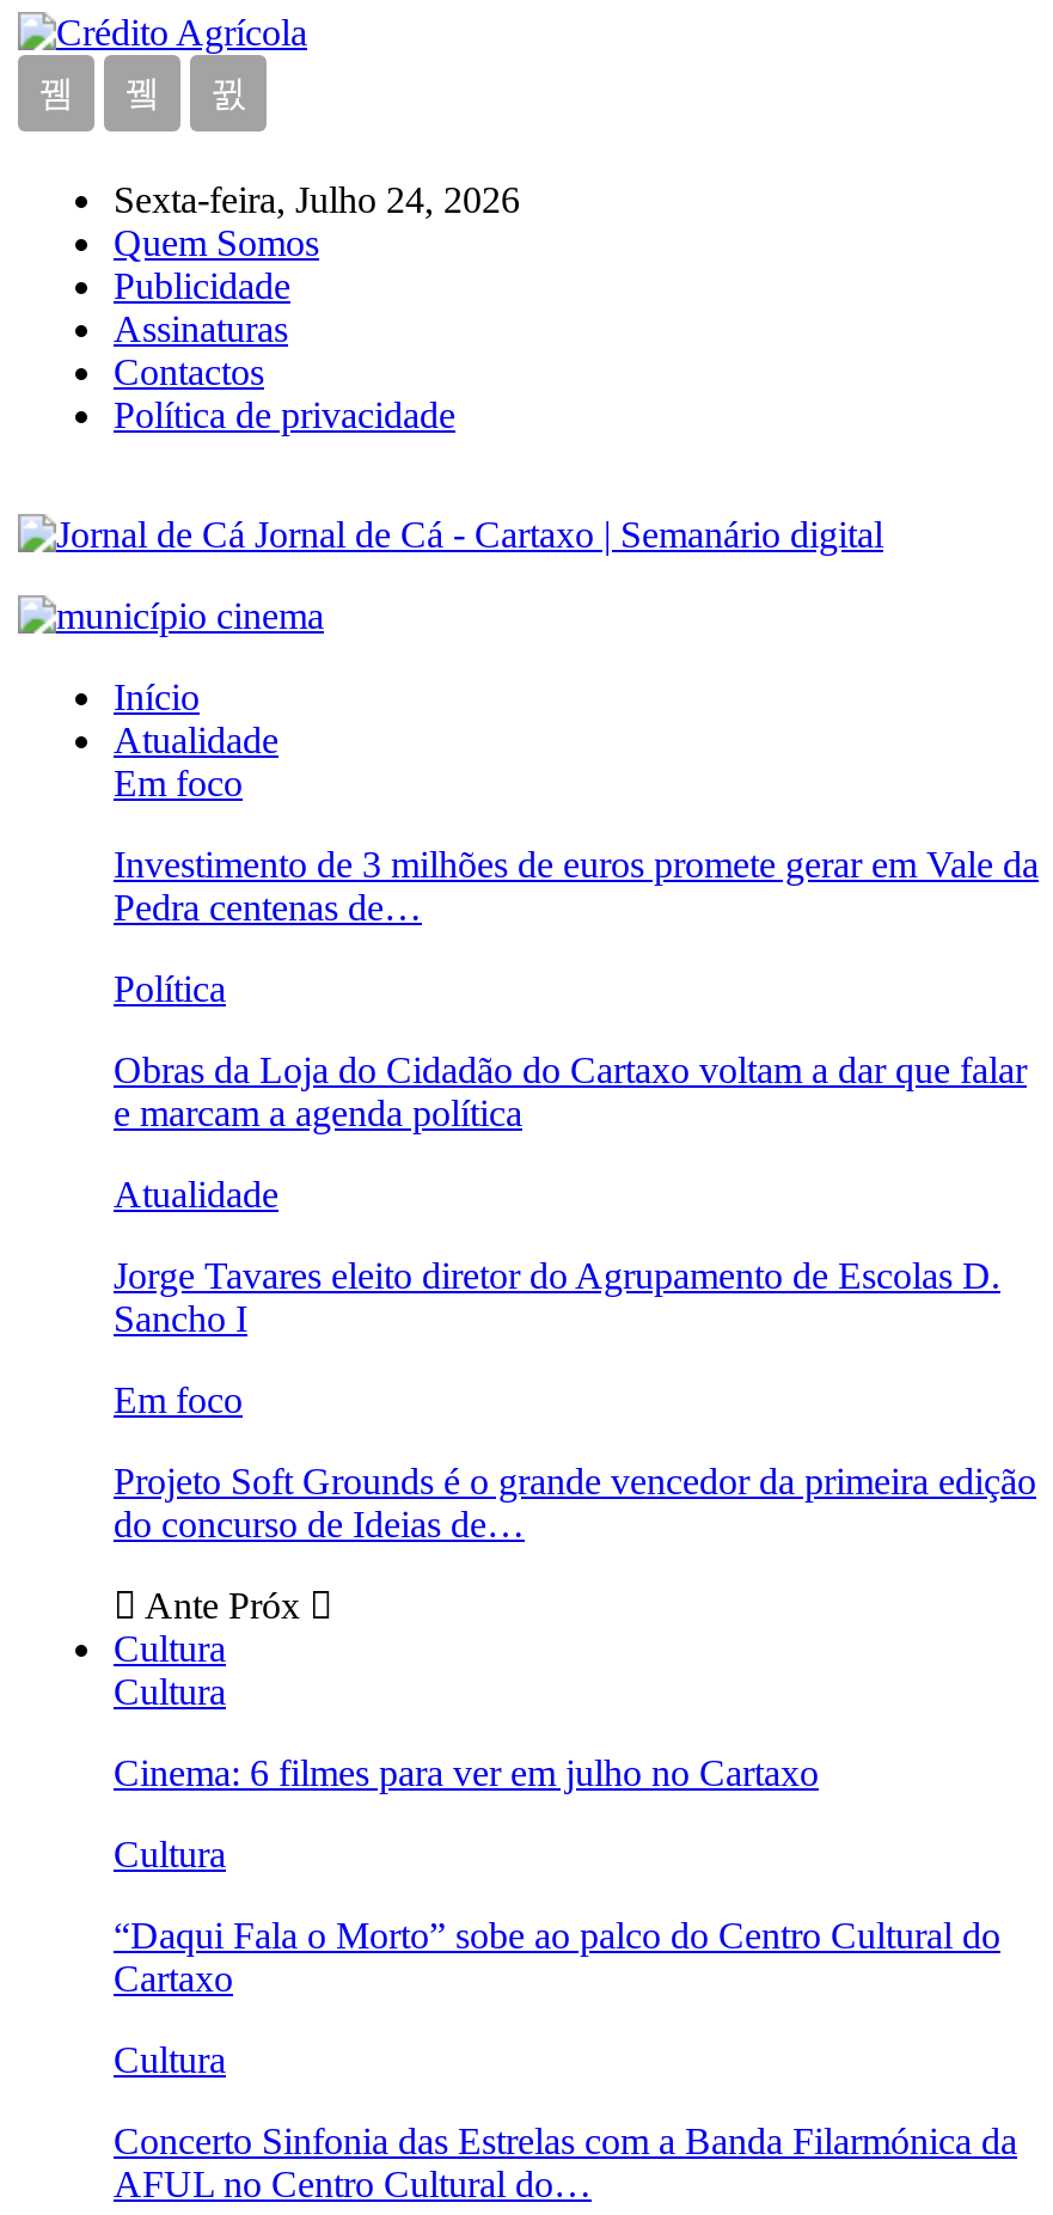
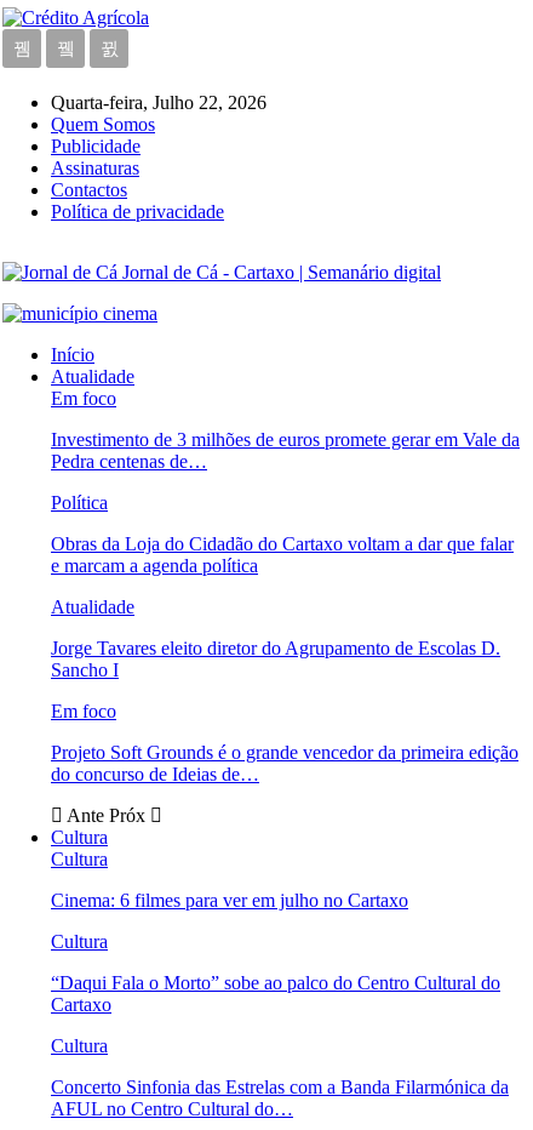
[114,179,520,220] Sexta-feira, Julho 24, 2026 -> [51,92,266,113] Quarta-feira, Julho 22, 2026

